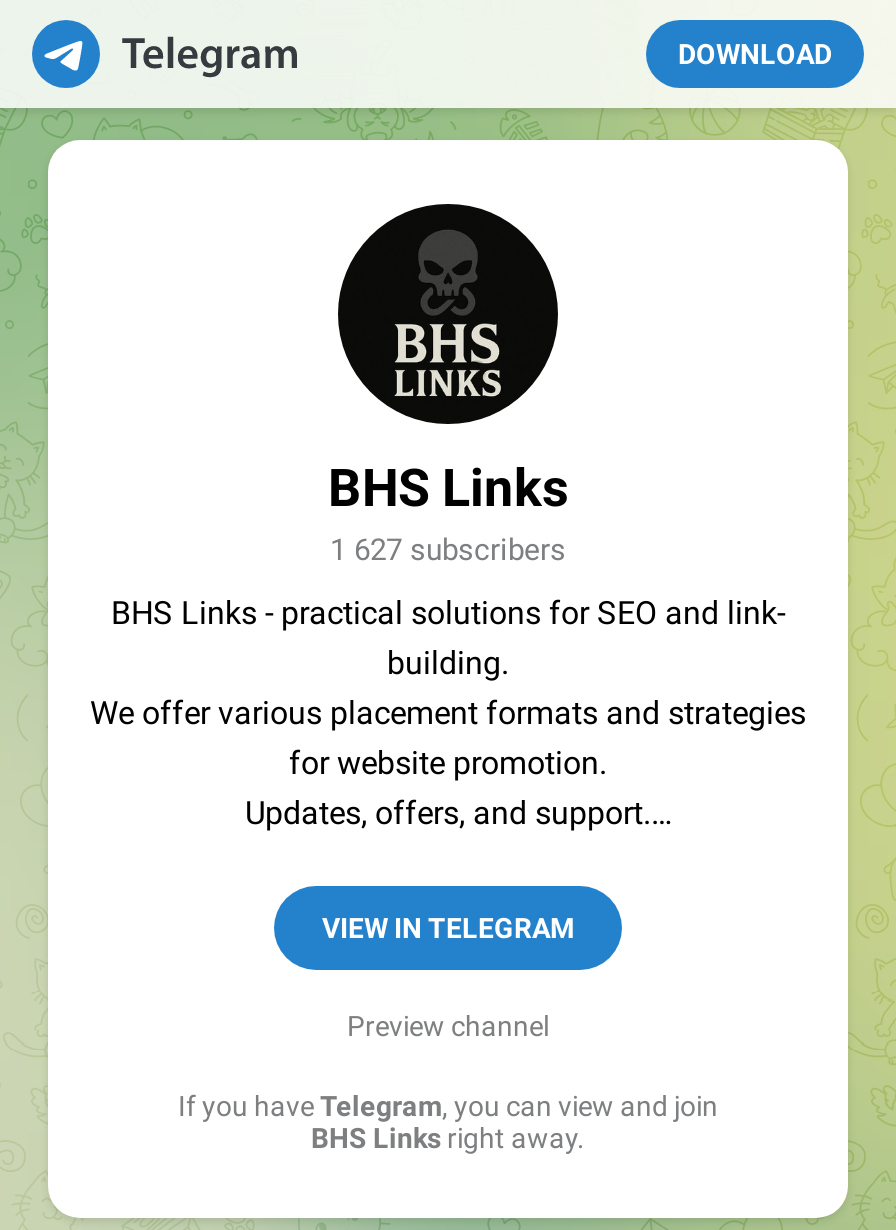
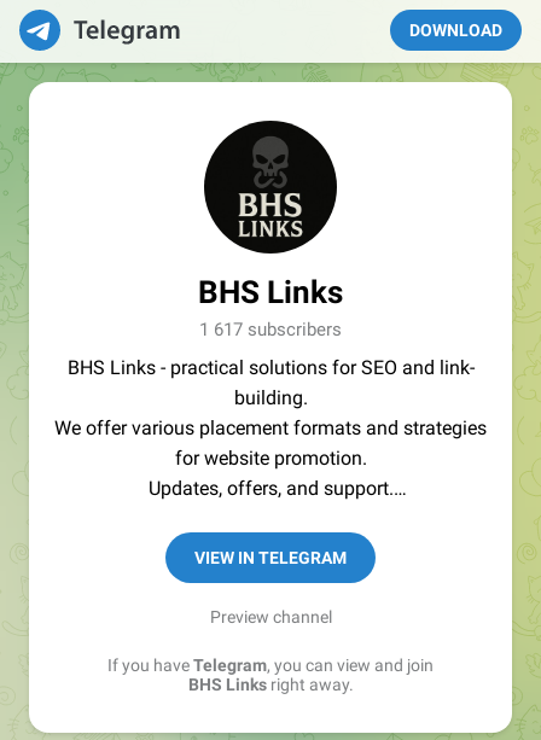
[330,532,566,568] 1 627 subscribers -> [199,319,342,340] 1 617 subscribers

